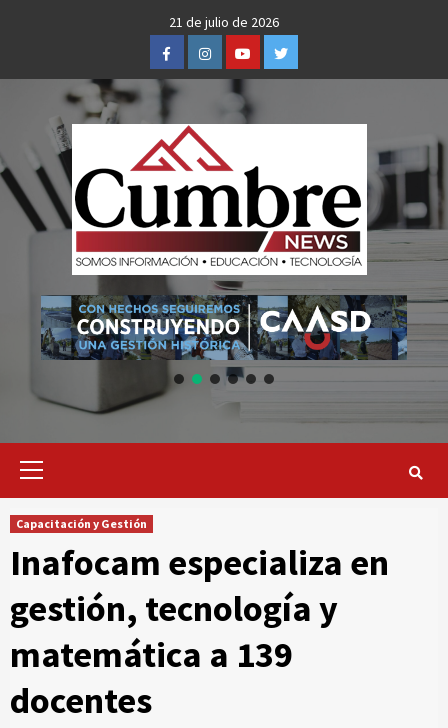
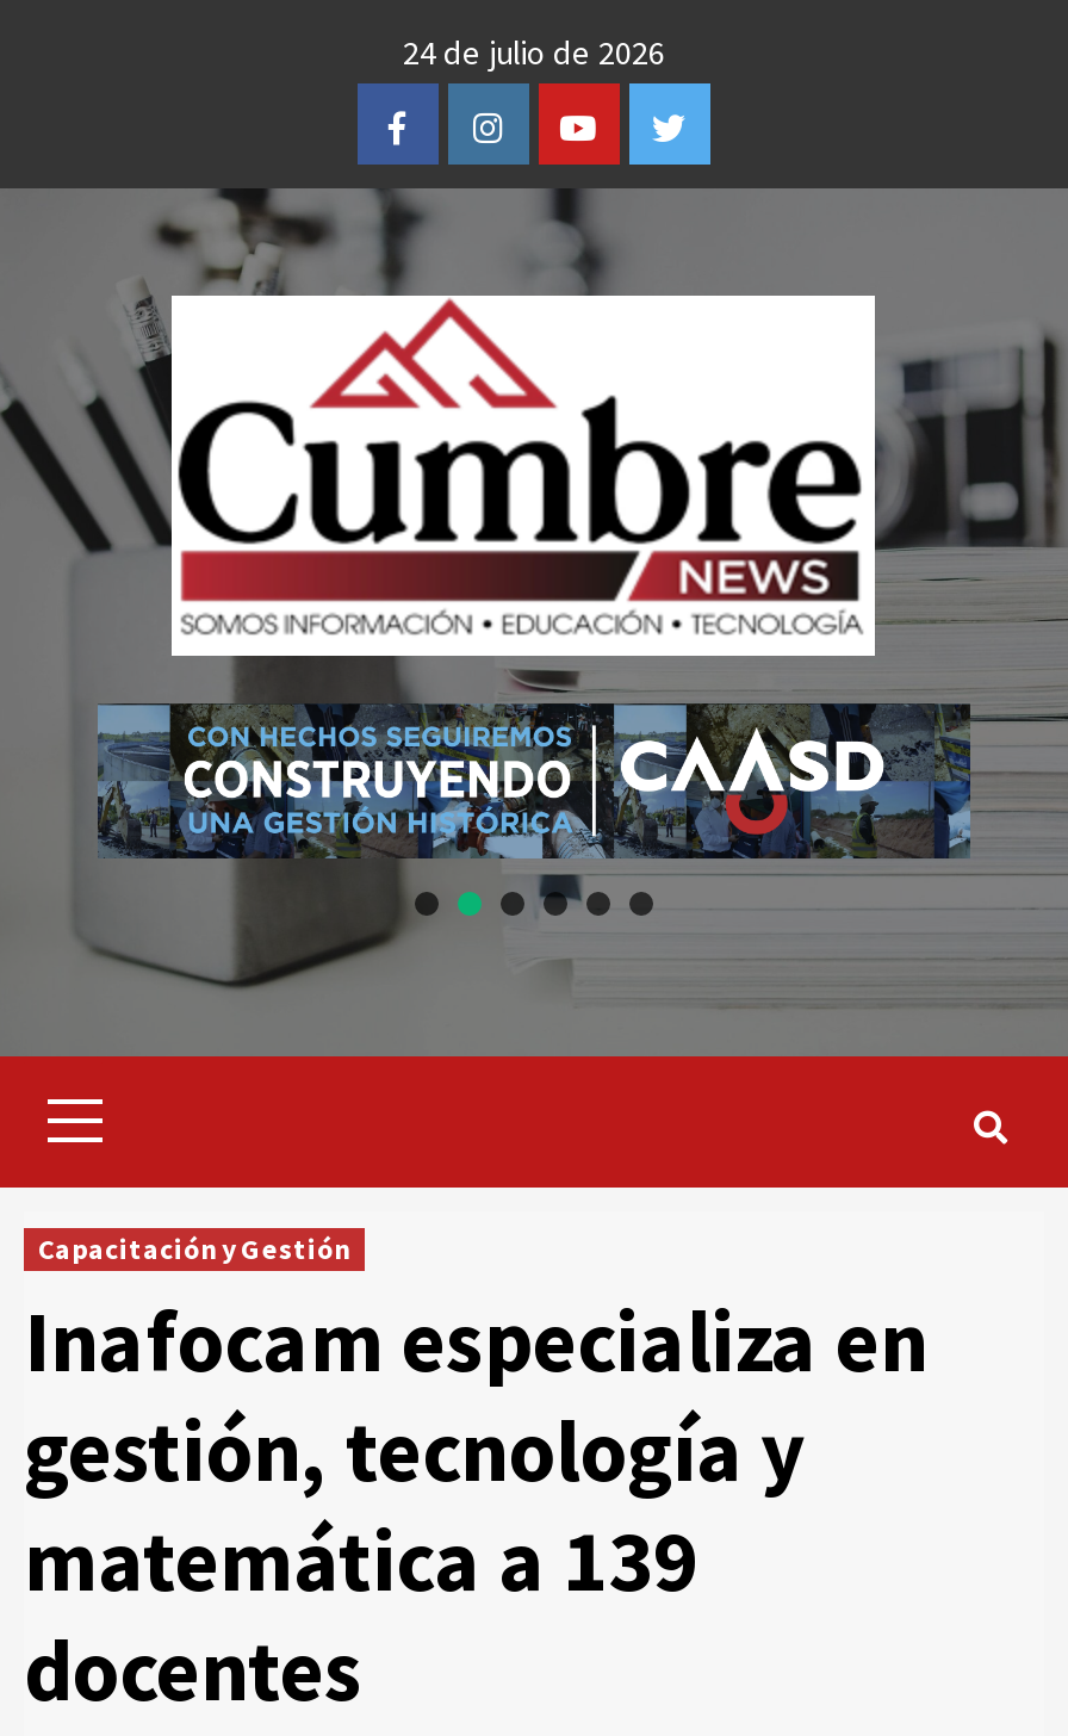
[169,13,279,31] 21 de julio de 2026 -> [403,31,665,74] 24 de julio de 2026

